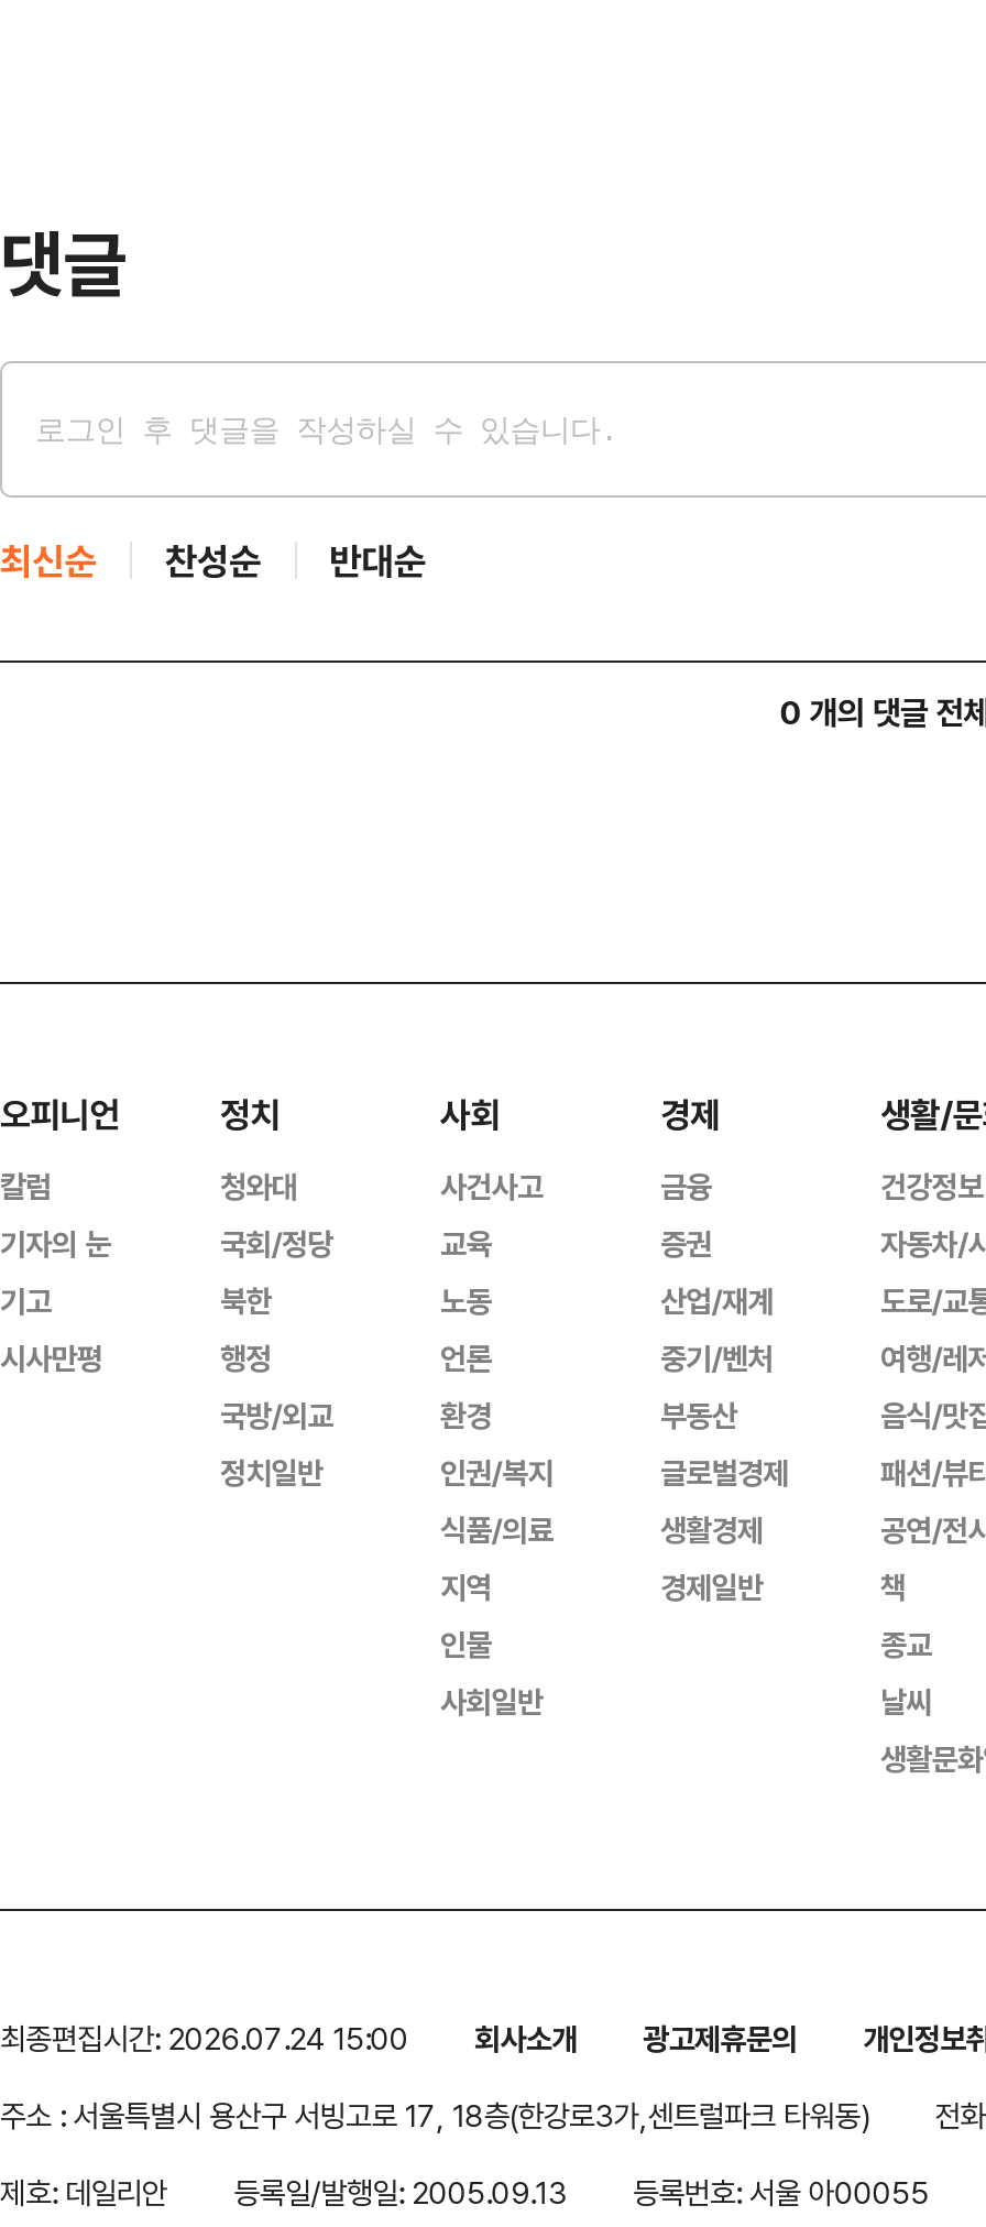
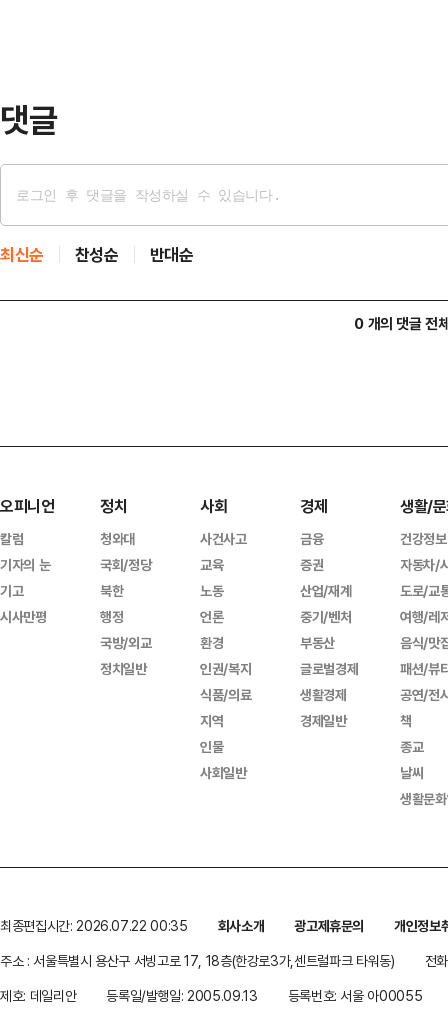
[0,2017,408,2059] 최종편집시간: 2026.07.24 15:00 -> [0,916,188,935] 최종편집시간: 2026.07.22 00:35

